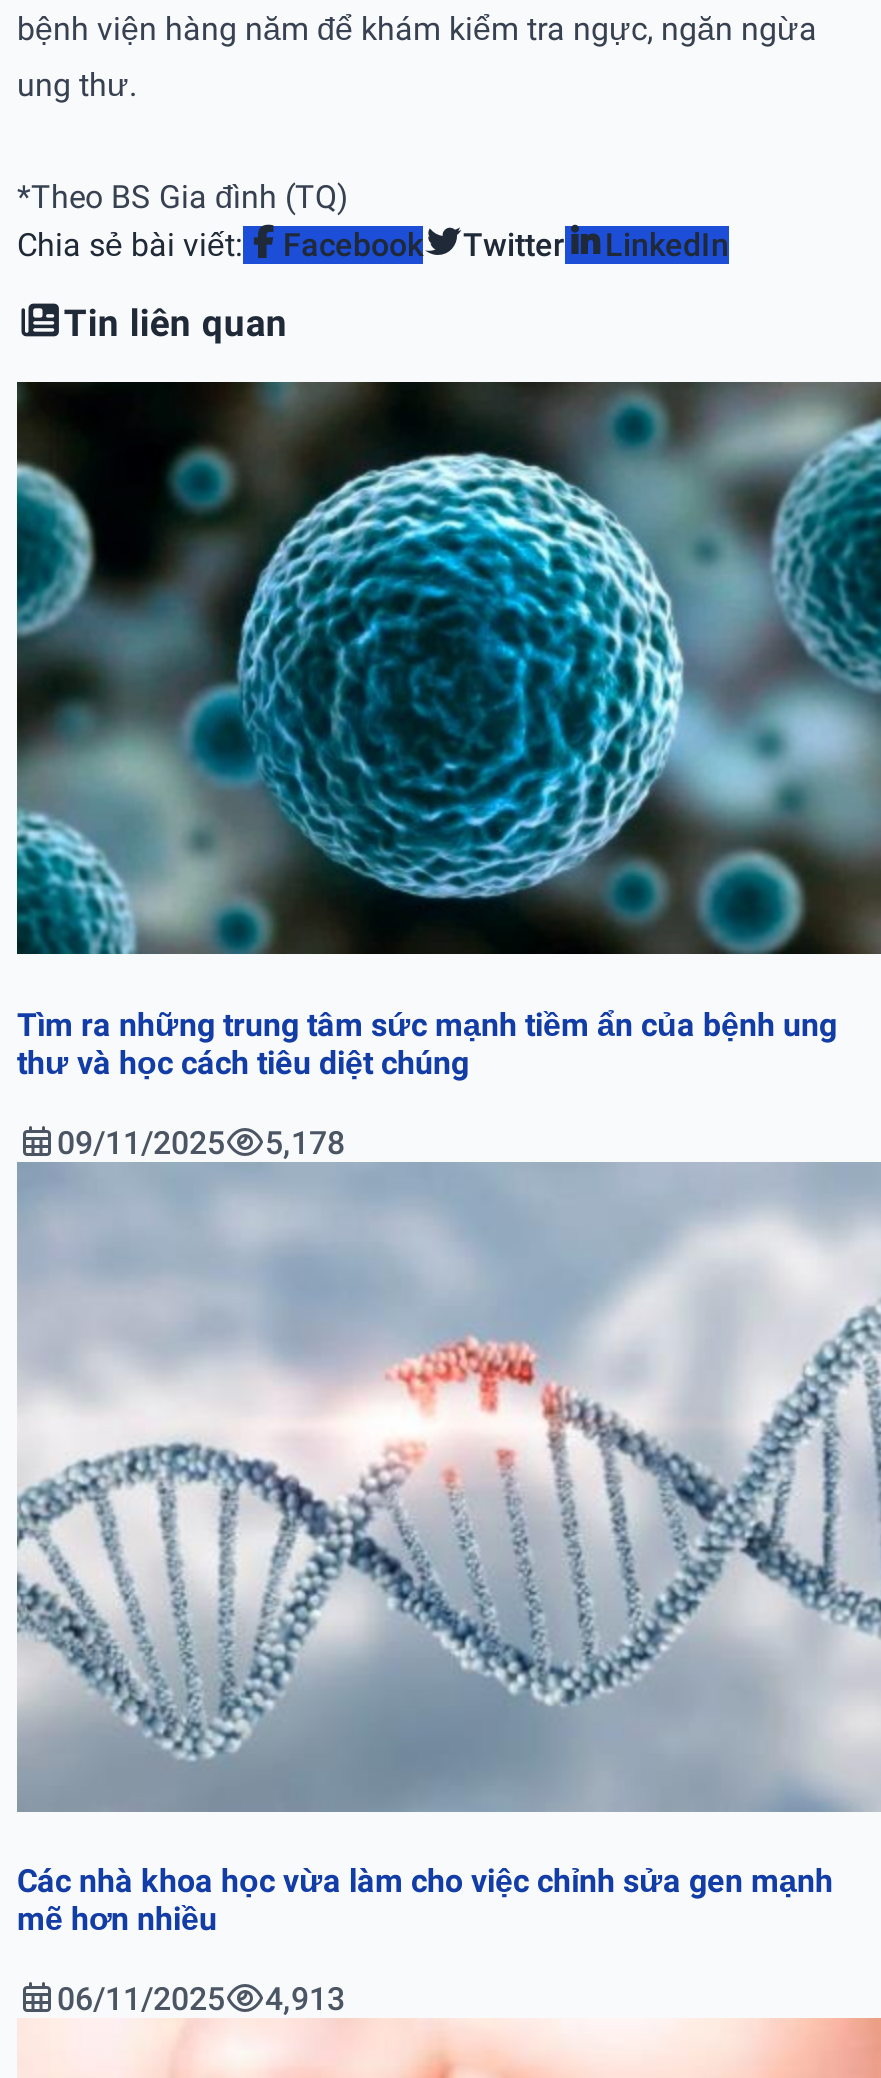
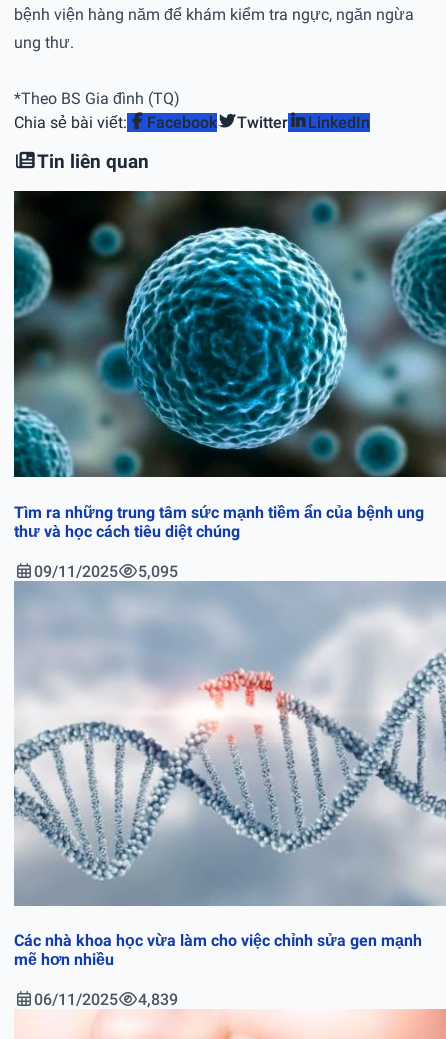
[57,1124,345,1162] 09/11/2025 5,178 -> [34,562,178,581] 09/11/2025 5,095
[57,1981,345,2019] 06/11/2025 4,913 -> [34,990,178,1009] 06/11/2025 4,839

